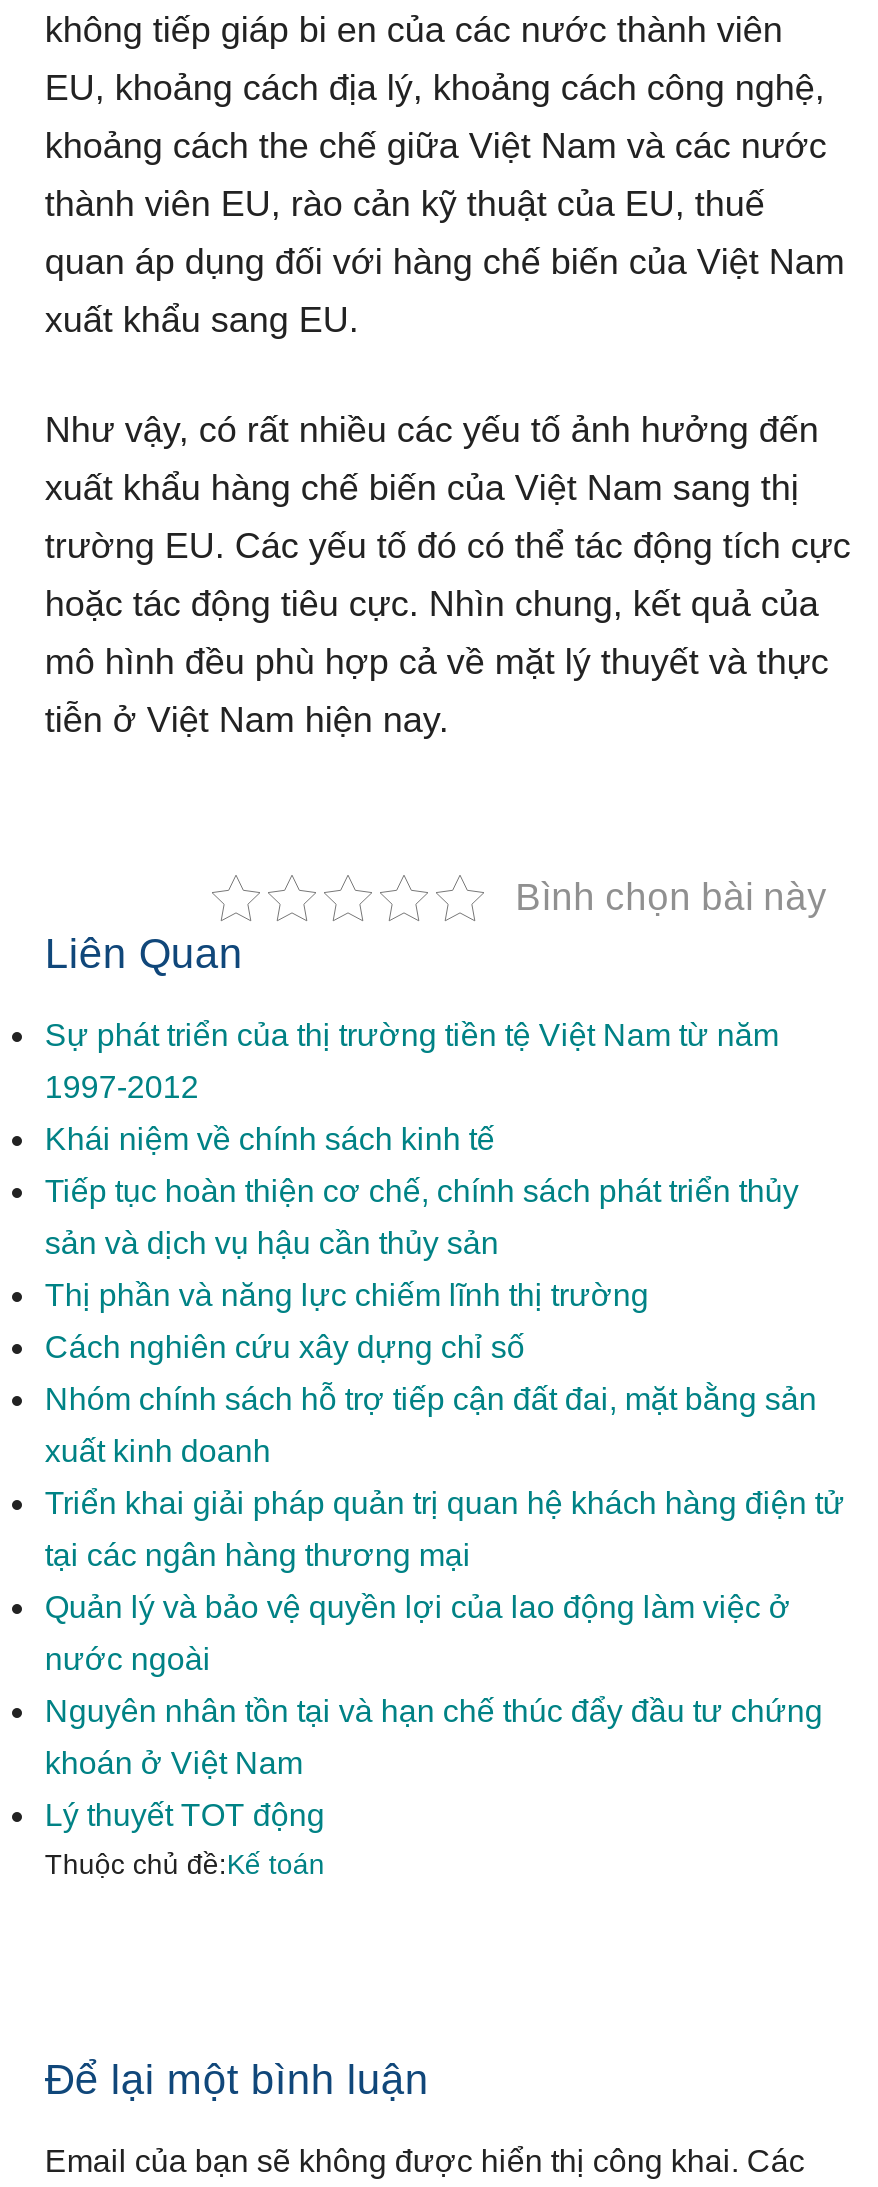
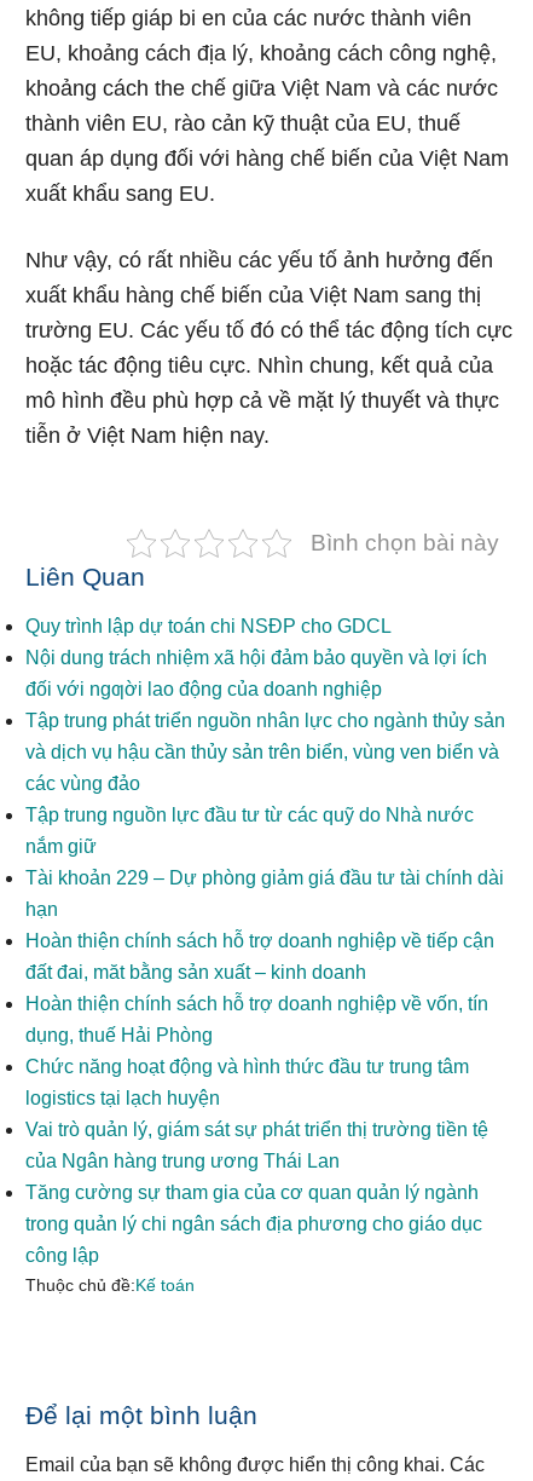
[45,1018,845,1832] Sự phát triển của thị trường tiền tệ Việt Nam từ năm | 1997-2012 | Khái niệm về chính sách kinh tế | Tiếp tục hoàn thiện cơ chế, chính sách phát triển thủy | sản và dịch vụ hậu cần thủy sản | Thị phần và năng lực chiếm lĩnh thị trường | Cách nghiên cứu xây dựng chỉ số | Nhóm chính sách hỗ trợ tiếp cận đất đai, mặt bằng sản | xuất kinh doanh | Triển khai giải pháp quản trị quan hệ khách hàng điện tử | tại các ngân hàng thương mại | Quản lý và bảo vệ quyền lợi của lao động làm việc ở | nước ngoài | Nguyên nhân tồn tại và hạn chế thúc đẩy đầu tư chứng | khoán ở Việt Nam | Lý thuyết TOT động -> [26,616,506,1266] Quy trình lập dự toán chi NSĐP cho GDCL | Nội dung trách nhiệm xã hội đảm bảo quyền và lợi ích | đối với ngƣời lao động của doanh nghiệp | Tập trung phát triển nguồn nhân lực cho ngành thủy sản | và dịch vụ hậu cần thủy sản trên biển, vùng ven biển và | các vùng đảo | Tập trung nguồn lực đầu tư từ các quỹ do Nhà nước | nắm giữ | Tài khoản 229 – Dự phòng giảm giá đầu tư tài chính dài | hạn | Hoàn thiện chính sách hỗ trợ doanh nghiệp về tiếp cận | đất đai, măt bằng sản xuất – kinh doanh | Hoàn thiện chính sách hỗ trợ doanh nghiệp về vốn, tín | dụng, thuế Hải Phòng | Chức năng hoạt động và hình thức đầu tư trung tâm | logistics tại lạch huyện | Vai trò quản lý, giám sát sự phát triển thị trường tiền tệ | của Ngân hàng trung ương Thái Lan | Tăng cường sự tham gia của cơ quan quản lý ngành | trong quản lý chi ngân sách địa phương cho giáo dục | công lập

